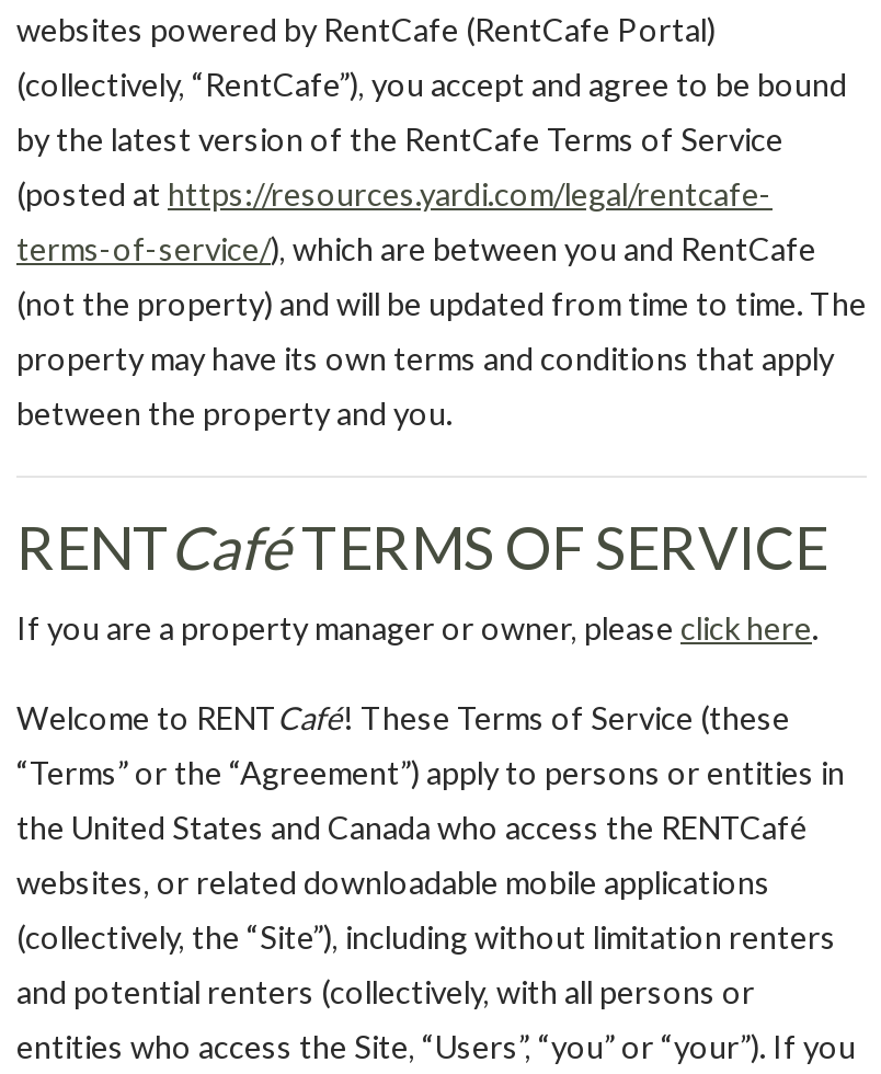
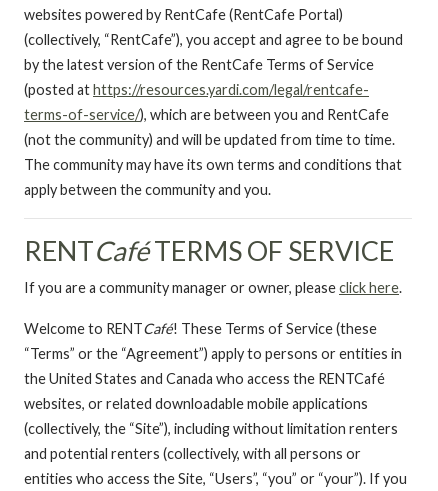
[16,285,867,322] (not the property) and will be updated from time to time. The -> [24,131,395,148] (not the community) and will be updated from time to time.
[16,340,834,377] property may have its own terms and conditions that apply -> [24,156,402,173] The community may have its own terms and conditions that
[16,395,453,432] between the property and you. -> [24,181,271,198] apply between the community and you.
[16,609,819,647] If you are a property manager or owner, please click here. -> [24,279,402,296] If you are a community manager or owner, please click here.

